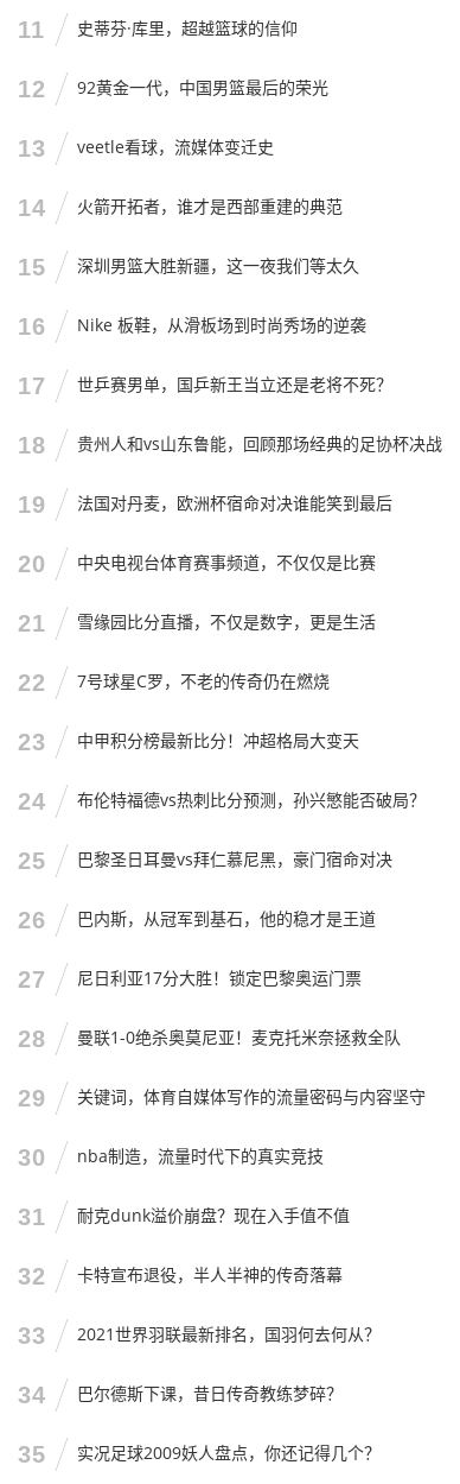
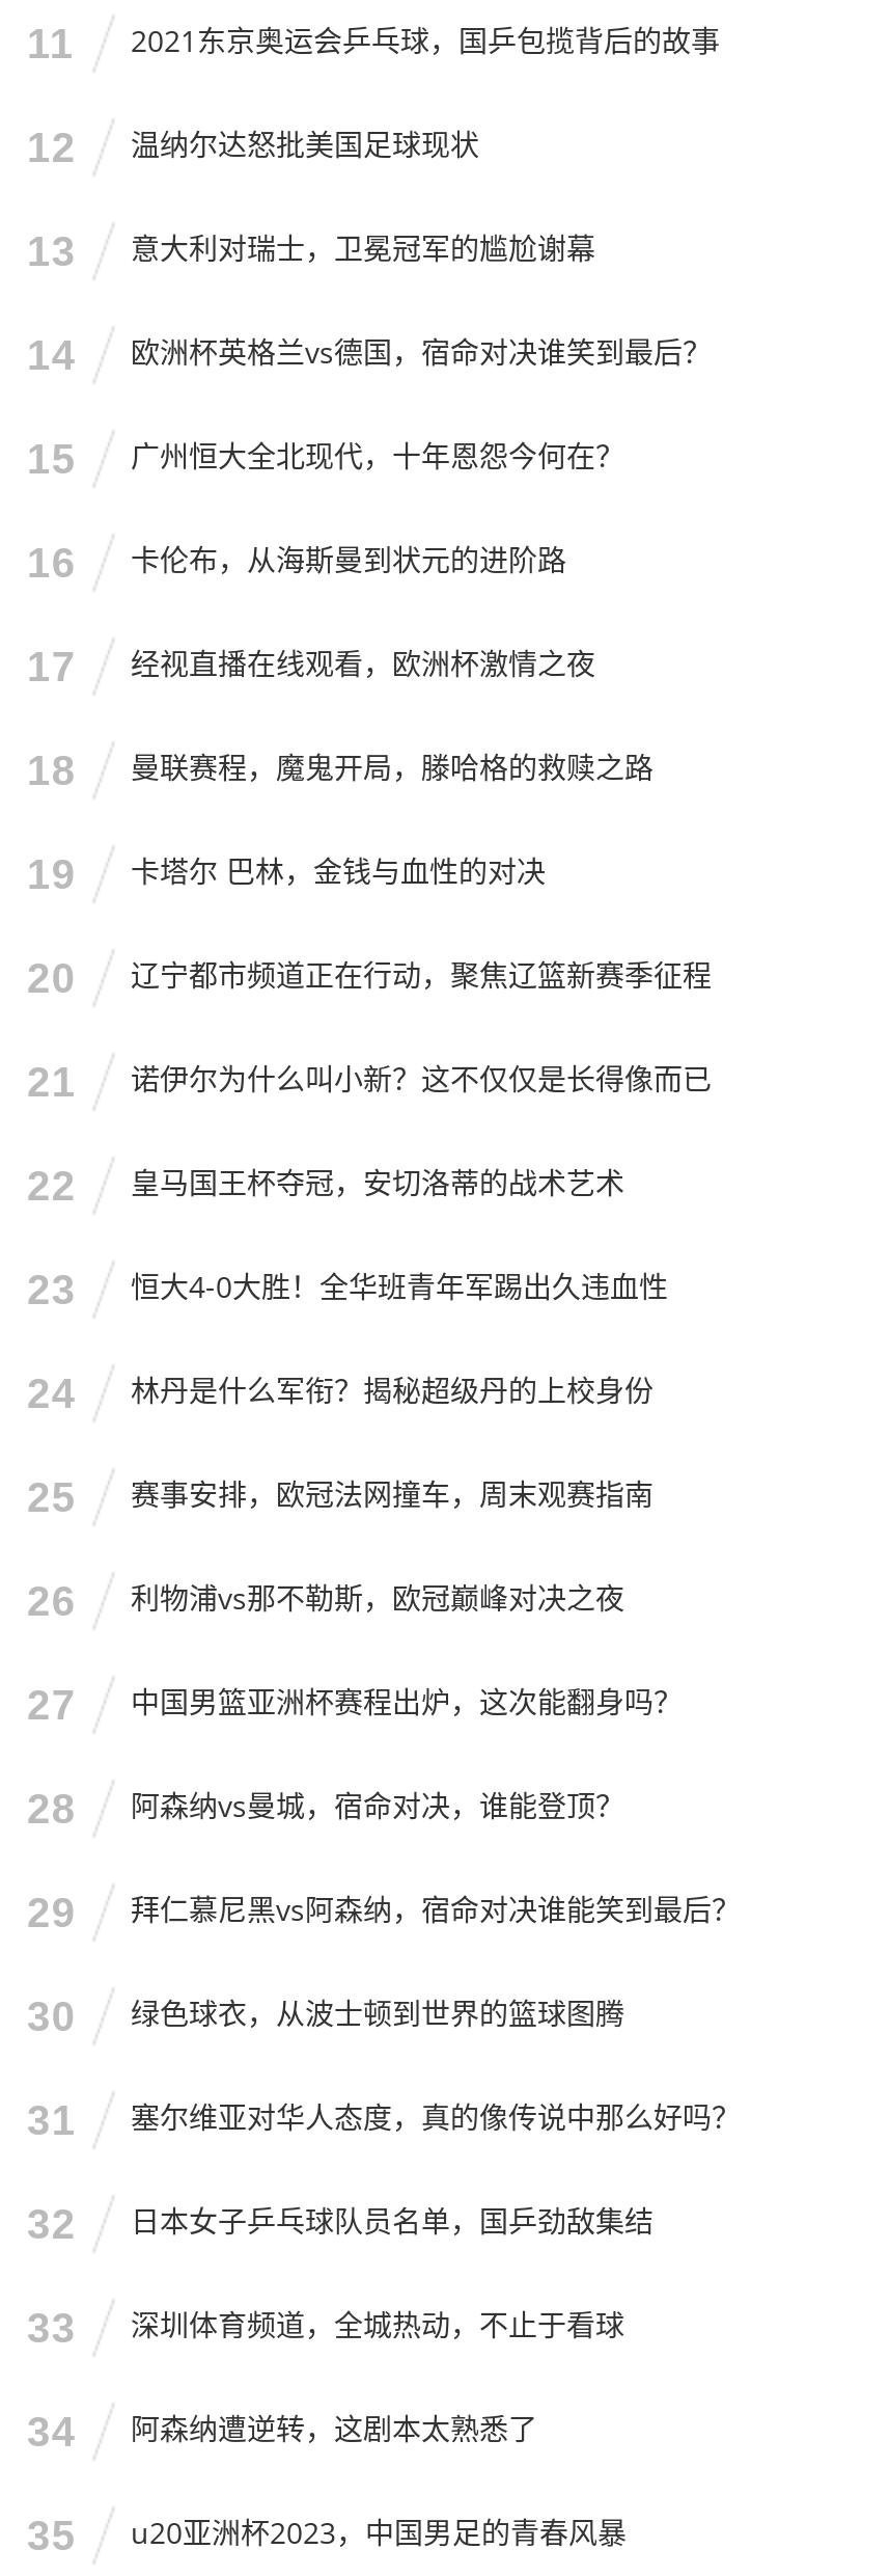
[77,16,298,39] 史蒂芬·库里，超越篮球的信仰 -> [131,20,720,59] 2021东京奥运会乒乓球，国乒包揽背后的故事
[77,75,328,98] 92黄金一代，中国男篮最后的荣光 -> [131,124,479,163] 温纳尔达怒批美国足球现状
[77,135,274,157] veetle看球，流媒体变迁史 -> [131,227,595,267] 意大利对瑞士，卫冕冠军的尴尬谢幕
[77,194,343,217] 火箭开拓者，谁才是西部重建的典范 -> [131,331,712,371] 欧洲杯英格兰vs德国，宿命对决谁笑到最后？
[77,253,359,276] 深圳男篮大胜新疆，这一夜我们等太久 -> [131,435,624,474] 广州恒大全北现代，十年恩怨今何在？
[77,313,366,335] Nike 板鞋，从滑板场到时尚秀场的逆袭 -> [131,539,566,578] 卡伦布，从海斯曼到状元的进阶路
[77,372,392,395] 世乒赛男单，国乒新王当立还是老将不死？ -> [131,643,595,682] 经视直播在线观看，欧洲杯激情之夜
[77,432,442,454] 贵州人和vs山东鲁能，回顾那场经典的足协杯决战 -> [131,747,653,786] 曼联赛程，魔鬼开局，滕哈格的救赎之路
[77,491,392,513] 法国对丹麦，欧洲杯宿命对决谁能笑到最后 -> [131,850,546,890] 卡塔尔 巴林，金钱与血性的对决
[77,550,376,573] 中央电视台体育赛事频道，不仅仅是比赛 -> [131,954,712,994] 辽宁都市频道正在行动，聚焦辽篮新赛季征程
[77,610,376,632] 雪缘园比分直播，不仅是数字，更是生活 -> [131,1058,712,1097] 诺伊尔为什么叫小新？这不仅仅是长得像而已
[77,669,330,692] 7号球星C罗，不老的传奇仍在燃烧 -> [131,1162,624,1201] 皇马国王杯夺冠，安切洛蒂的战术艺术
[77,728,359,751] 中甲积分榜最新比分！冲超格局大变天 -> [131,1266,668,1305] 恒大4-0大胜！全华班青年军踢出久违血性
[77,788,426,810] 布伦特福德vs热刺比分预测，孙兴慜能否破局？ -> [131,1370,653,1409] 林丹是什么军衔？揭秘超级丹的上校身份
[77,847,392,870] 巴黎圣日耳曼vs拜仁慕尼黑，豪门宿命对决 -> [131,1473,653,1513] 赛事安排，欧冠法网撞车，周末观赛指南
[77,906,376,929] 巴内斯，从冠军到基石，他的稳才是王道 -> [131,1577,624,1617] 利物浦vs那不勒斯，欧冠巅峰对决之夜
[77,966,362,988] 尼日利亚17分大胜！锁定巴黎奥运门票 -> [131,1681,683,1720] 中国男篮亚洲杯赛程出炉，这次能翻身吗？
[77,1025,401,1048] 曼联1-0绝杀奥莫尼亚！麦克托米奈拯救全队 -> [131,1785,624,1824] 阿森纳vs曼城，宿命对决，谁能登顶？
[77,1085,426,1107] 关键词，体育自媒体写作的流量密码与内容坚守 -> [131,1889,741,1928] 拜仁慕尼黑vs阿森纳，宿命对决谁能笑到最后？
[77,1144,324,1166] nba制造，流量时代下的真实竞技 -> [131,1992,624,2032] 绿色球衣，从波士顿到世界的篮球图腾
[77,1203,350,1226] 耐克dunk溢价崩盘？现在入手值不值 -> [131,2096,741,2136] 塞尔维亚对华人态度，真的像传说中那么好吗？
[77,1263,343,1285] 卡特宣布退役，半人半神的传奇落幕 -> [131,2200,653,2240] 日本女子乒乓球队员名单，国乒劲敌集结
[77,1322,381,1345] 2021世界羽联最新排名，国羽何去何从？ -> [131,2304,624,2343] 深圳体育频道，全城热动，不止于看球
[77,1381,343,1404] 巴尔德斯下课，昔日传奇教练梦碎？ -> [131,2408,537,2447] 阿森纳遭逆转，这剧本太熟悉了
[77,1441,381,1463] 实况足球2009妖人盘点，你还记得几个？ -> [131,2512,627,2551] u20亚洲杯2023，中国男足的青春风暴

